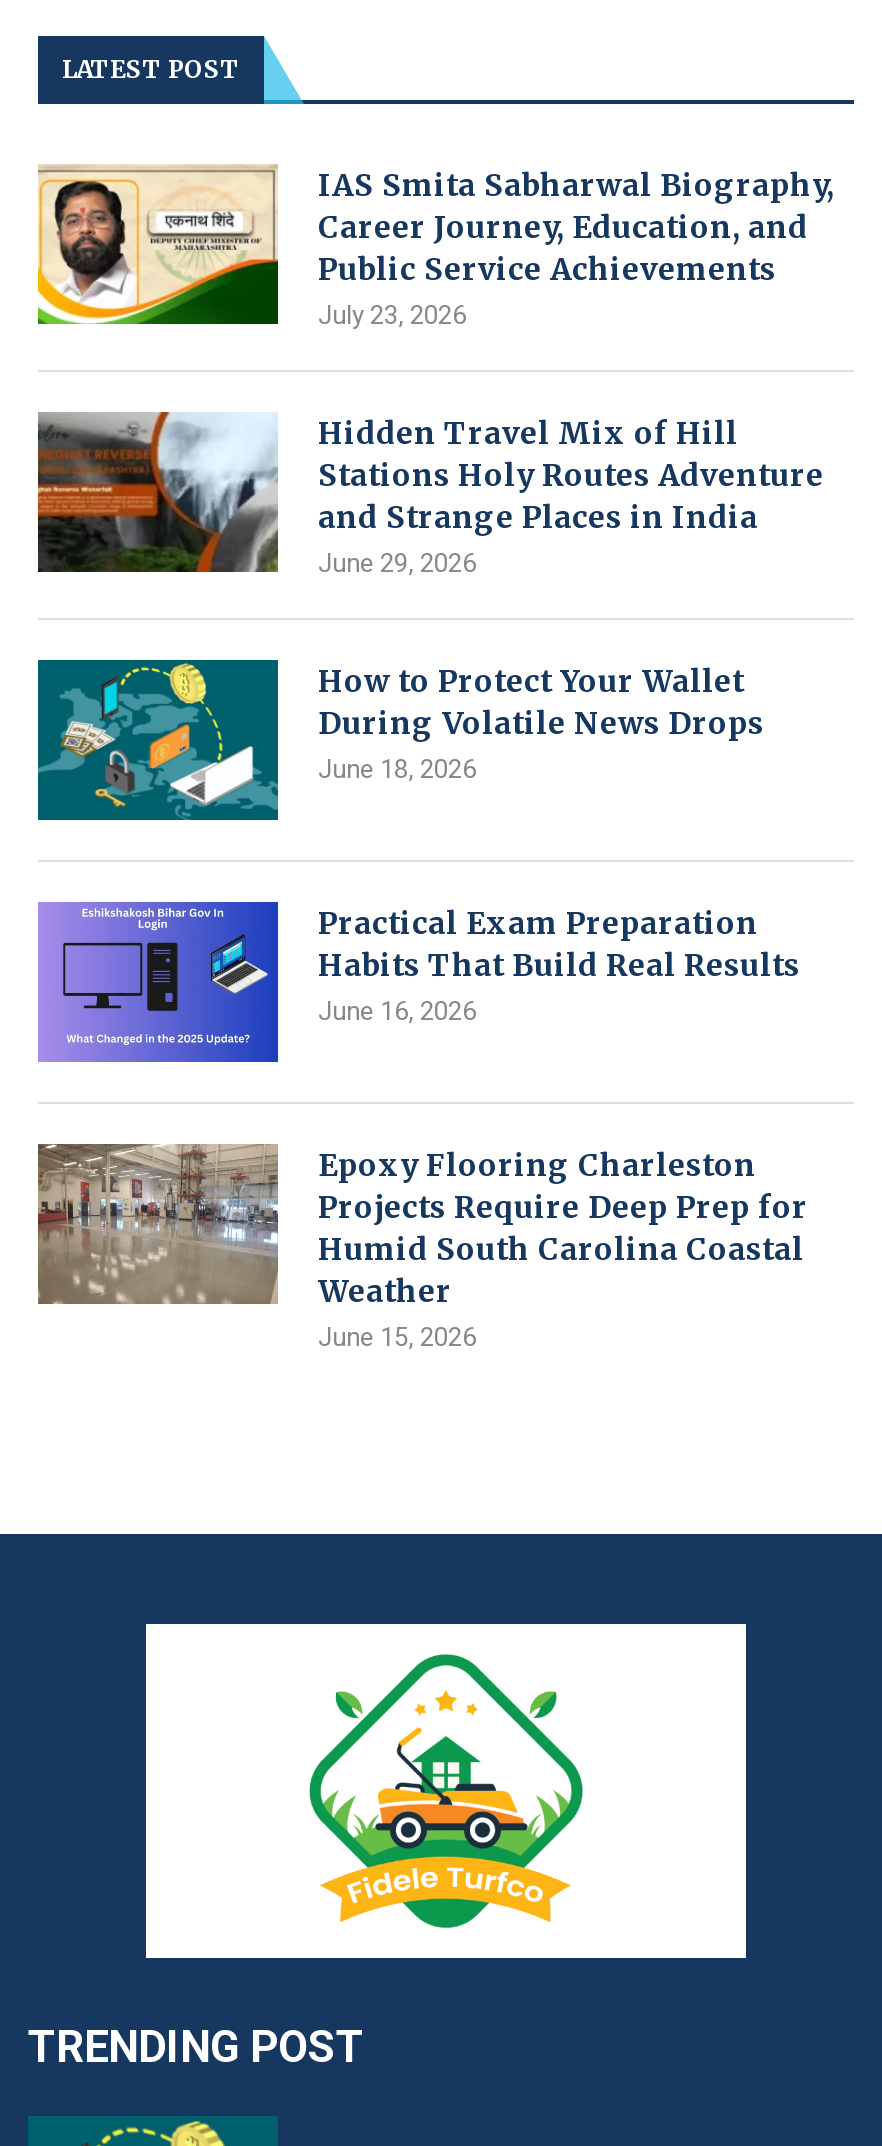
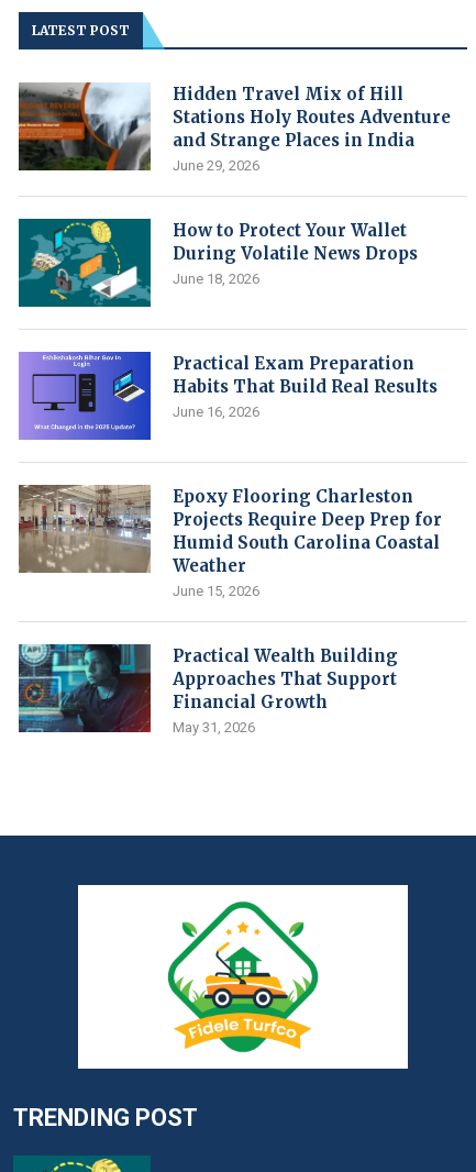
[36,164,834,330] [image] | IAS Smita Sabharwal Biography, | Career Journey, Education, and | Public Service Achievements | July 23, 2026 -> none
moved [34,410,824,1352] -> [16,81,451,599]: [image] | Hidden Travel Mix of Hill | Stations Holy Routes Adventure | ... | Weather | June 15, 2026
none -> [18,643,398,736] [image] | Practical Wealth Building | Approaches That Support | Financial Growth | May 31, 2026

